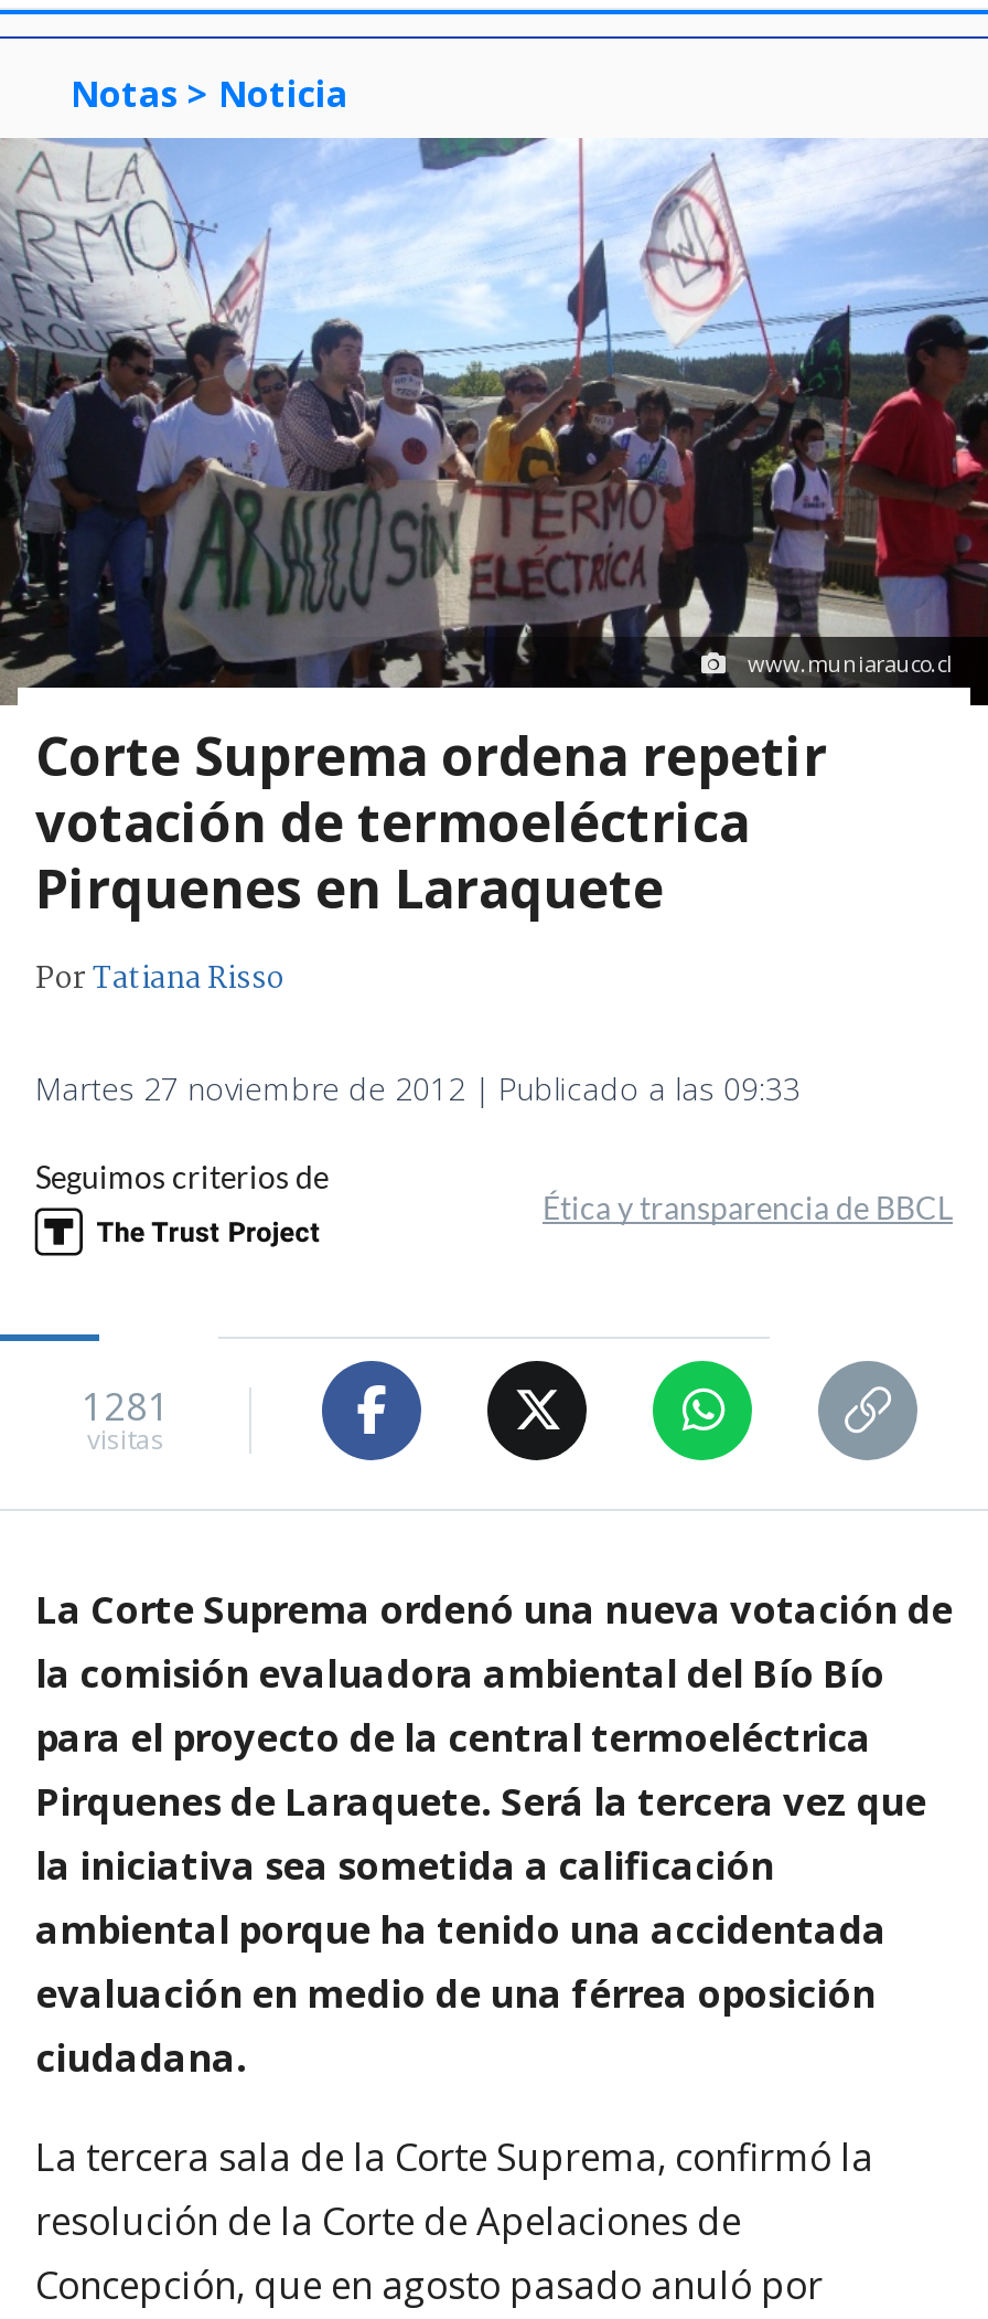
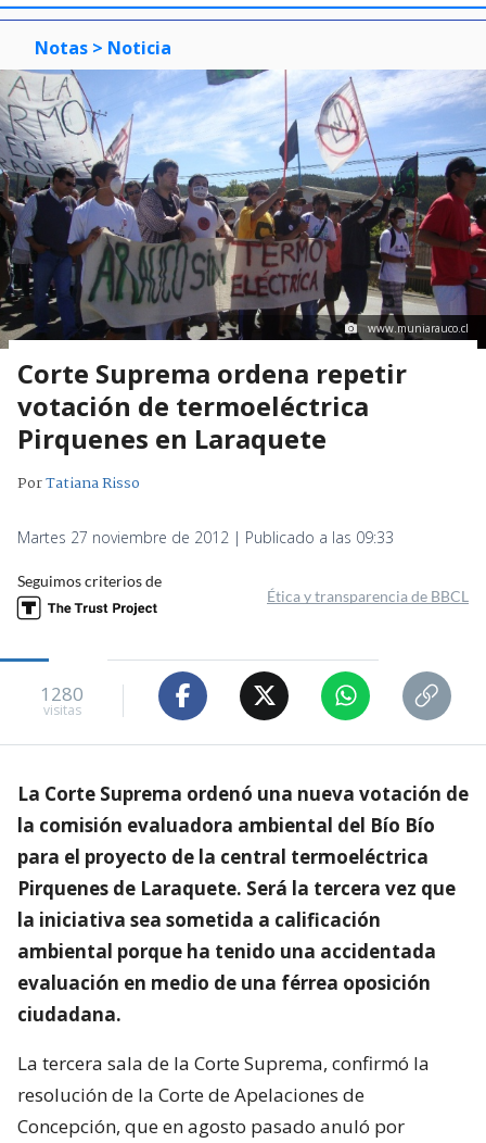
[82,1381,170,1432] 1281 -> [40,682,84,707] 1280

